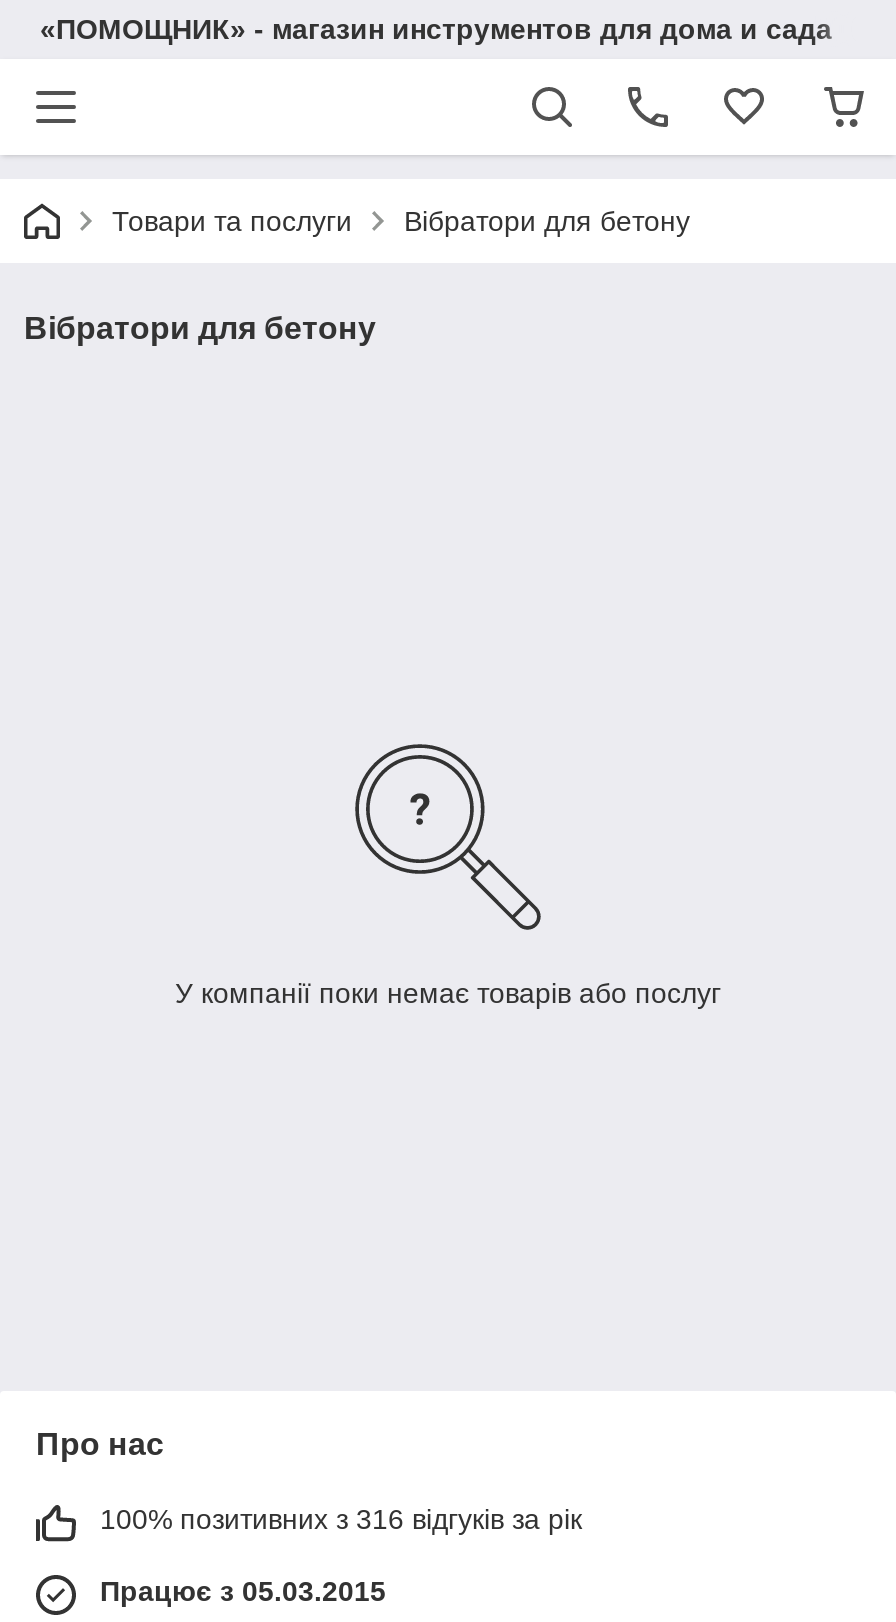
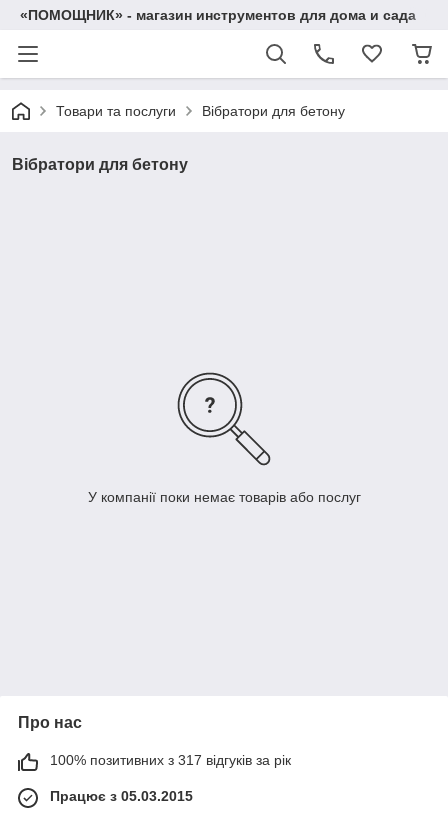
[100,1504,582,1536] 100% позитивних з 316 відгуків за рік -> [50,752,291,768] 100% позитивних з 317 відгуків за рік

